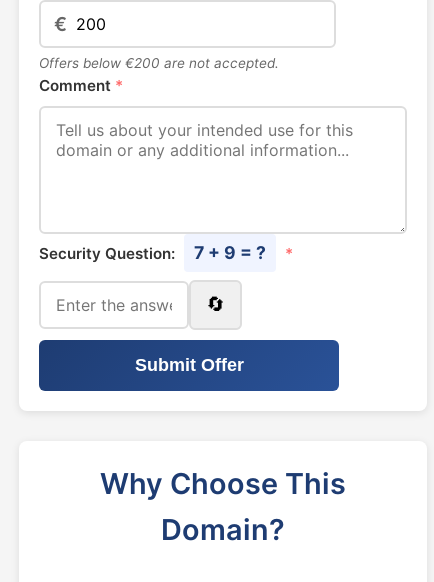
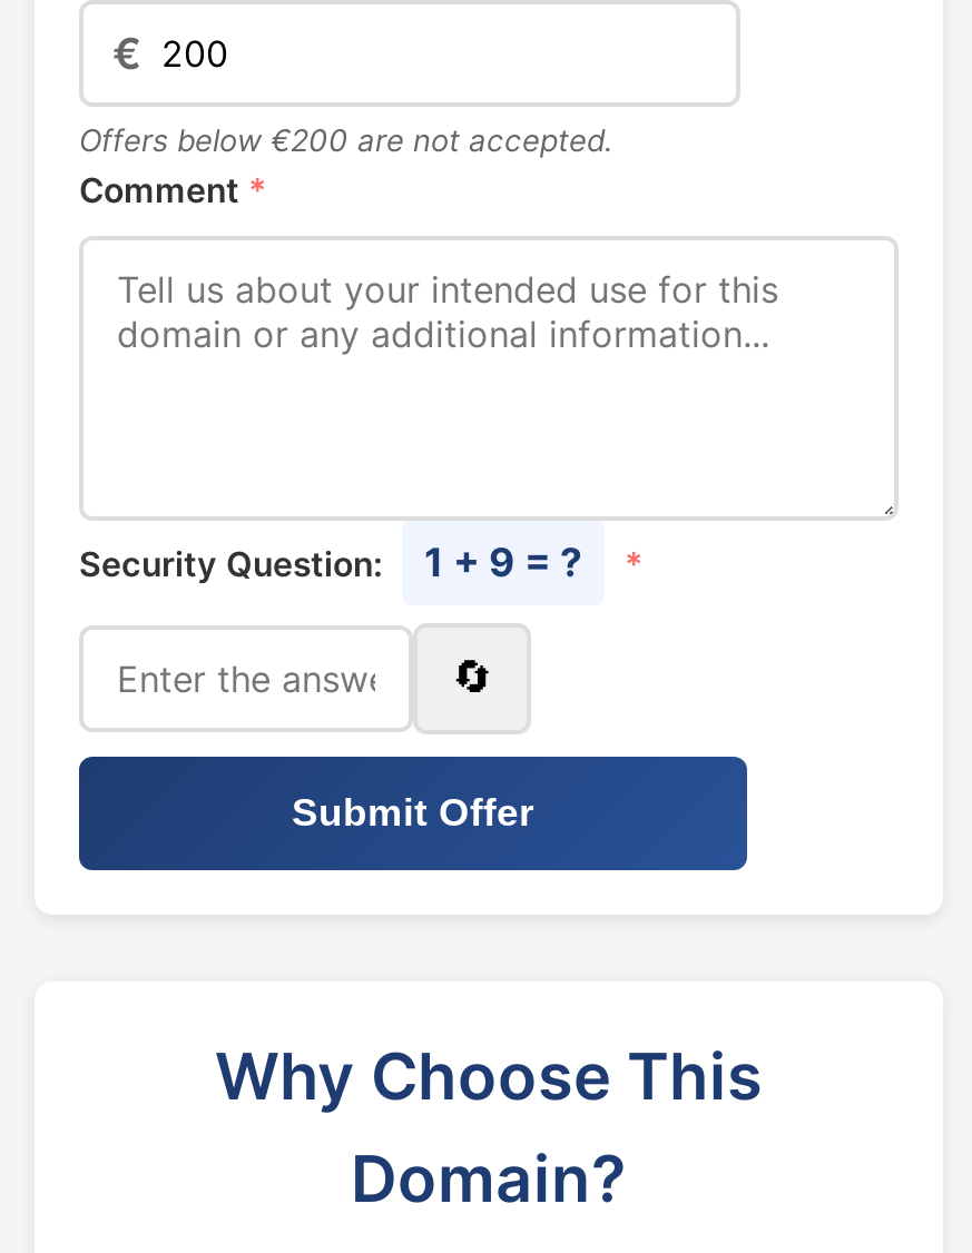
[194,242,266,263] 7 + 9 = ? -> [424,539,582,585] 1 + 9 = ?

